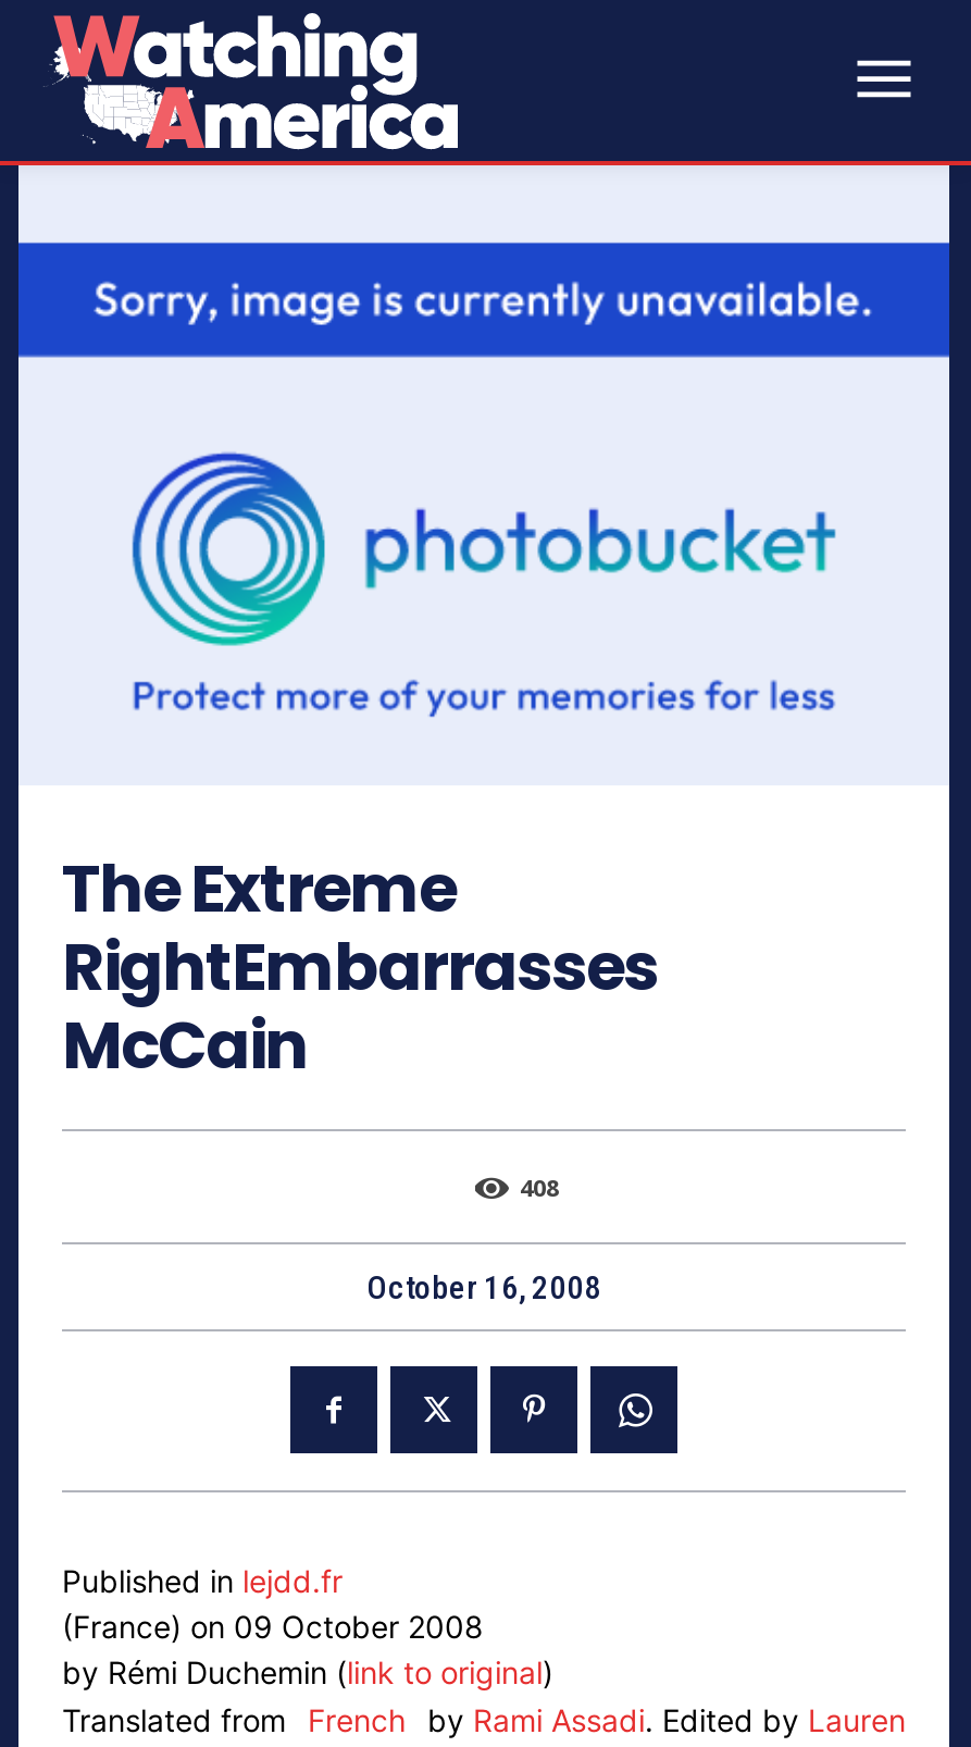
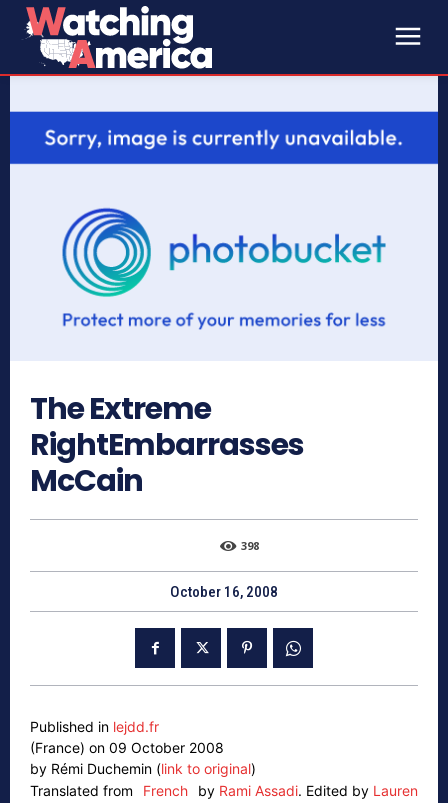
[520,1171,559,1204] 408 -> [240,538,258,553] 398

